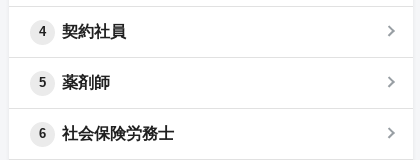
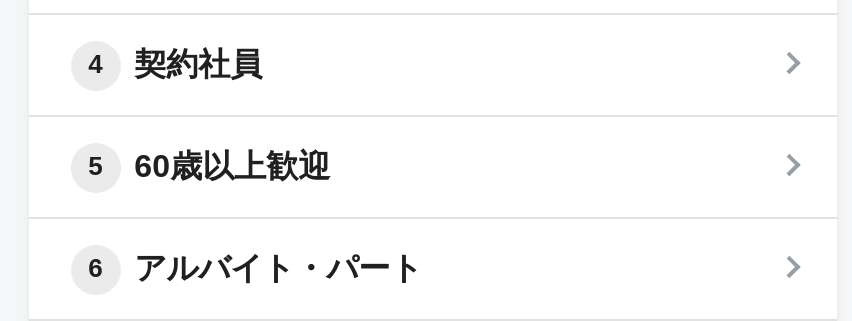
[62,74,110,91] 薬剤師 -> [134,149,330,183] 60歳以上歓迎
[62,125,174,142] 社会保険労務士 -> [134,251,422,285] アルバイト・パート

